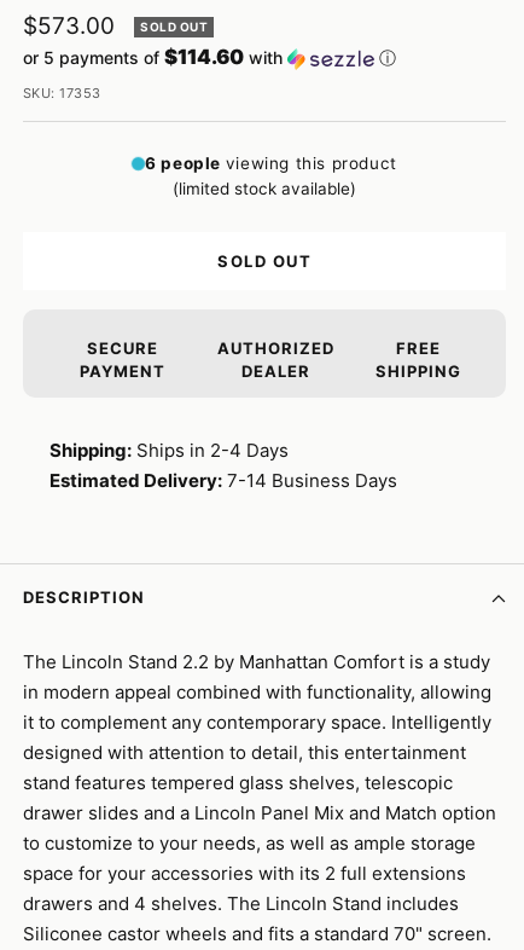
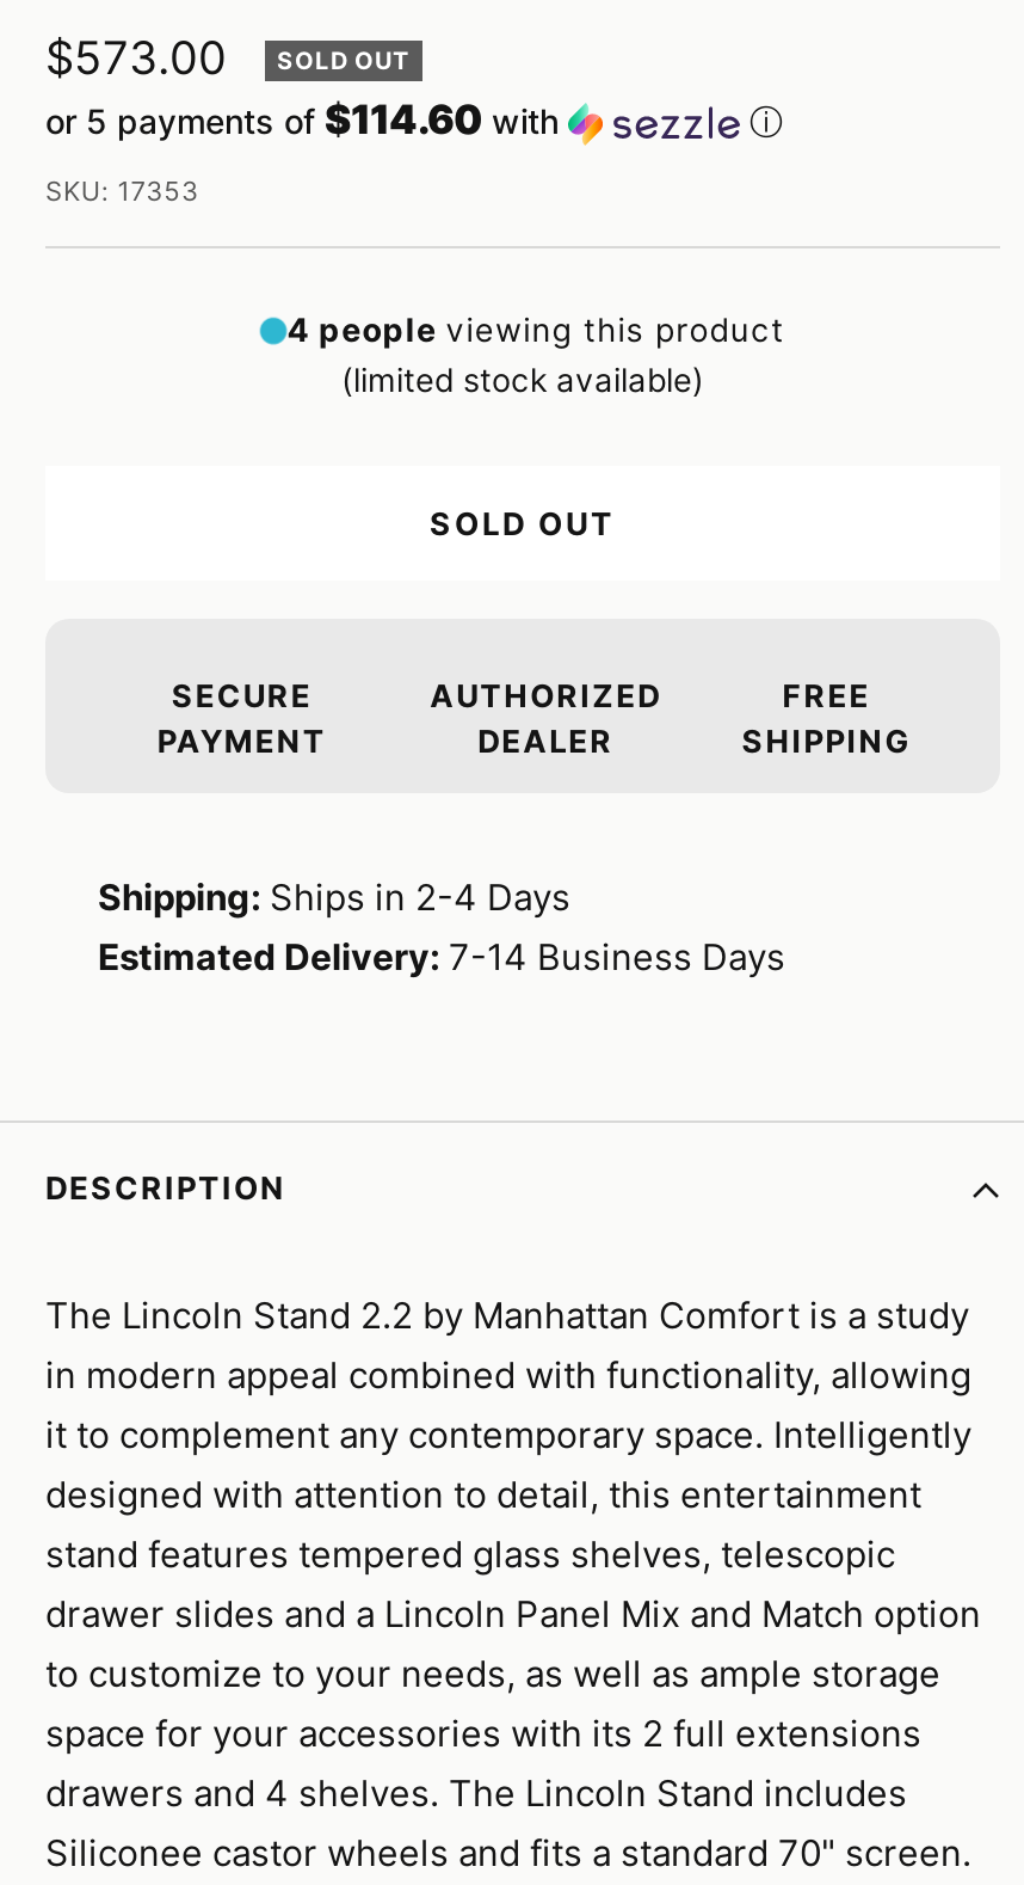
[145,154,397,173] 6 people viewing this product -> [287,311,785,349] 4 people viewing this product

